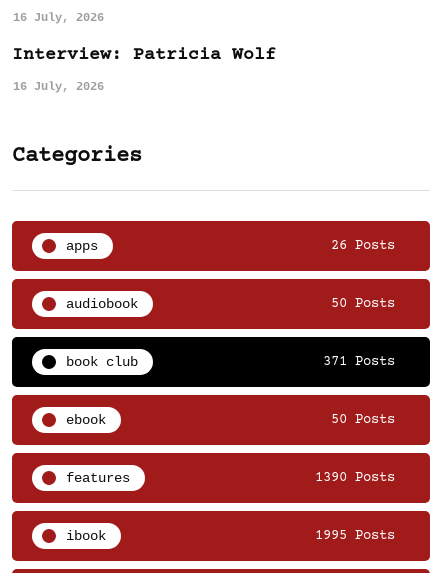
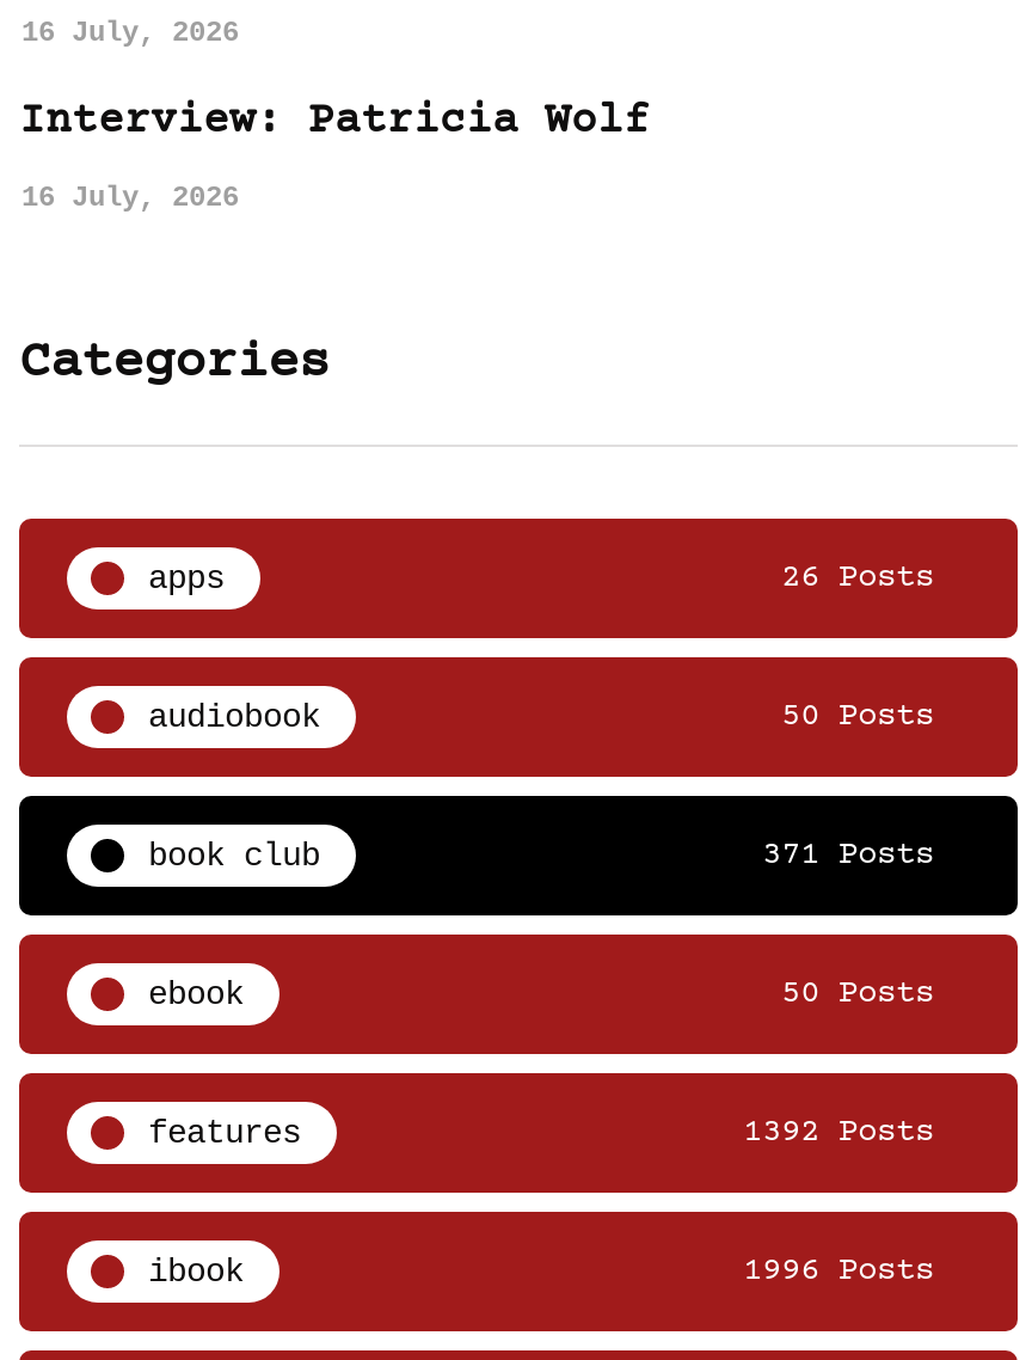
[315,470,395,486] 1390 Posts -> [743,1114,934,1153] 1392 Posts
[315,528,395,544] 1995 Posts -> [743,1253,934,1291] 1996 Posts

